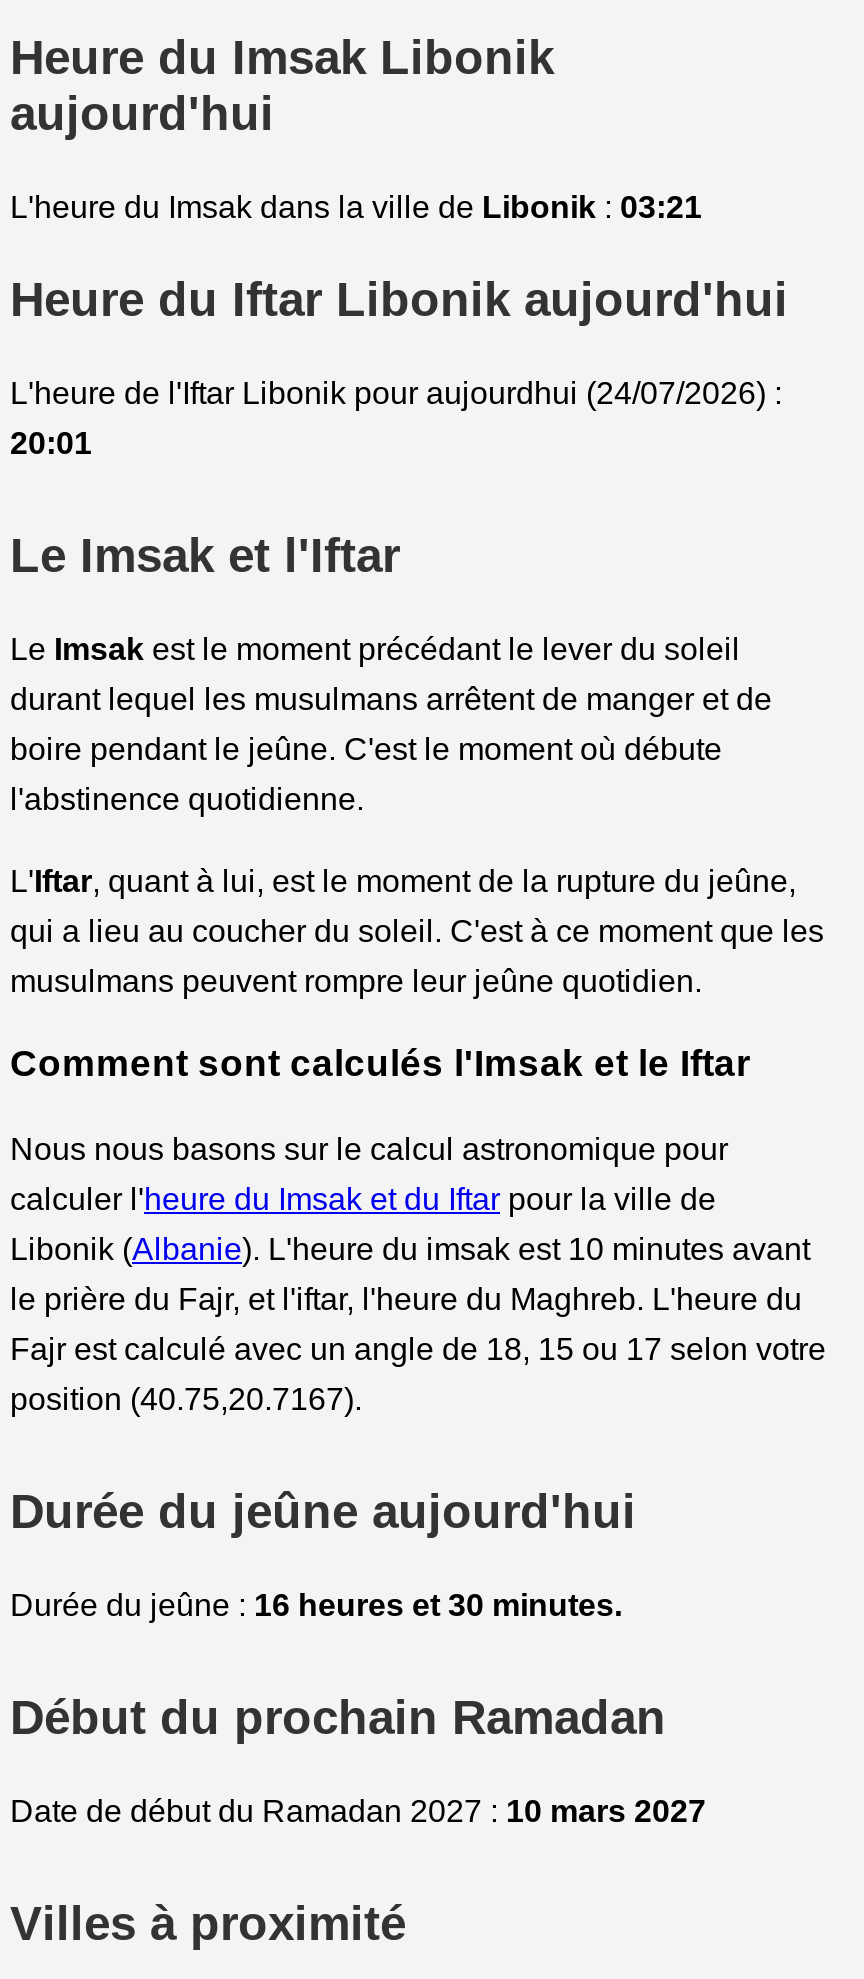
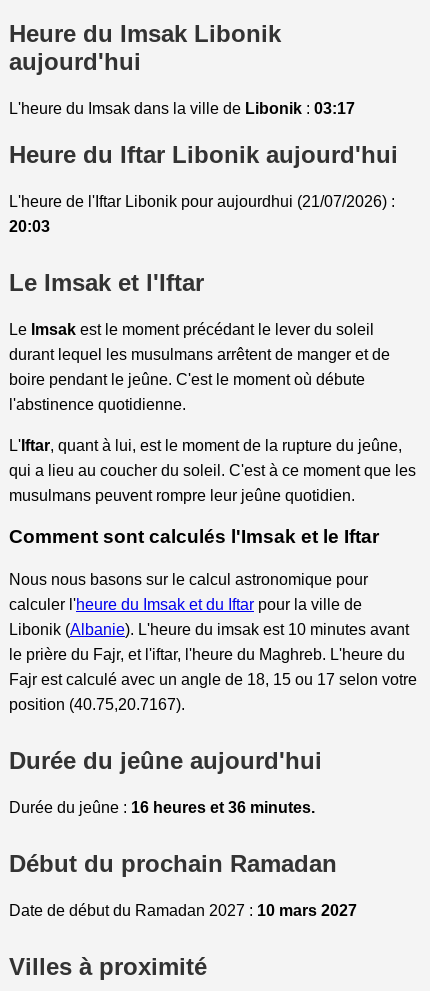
[10,190,702,224] L'heure du Imsak dans la ville de Libonik: 03:21 -> [9,100,355,117] L'heure du Imsak dans la ville de Libonik: 03:17
[10,375,782,409] L'heure de l'Iftar Libonik pour aujourdhui (24/07/2026) : -> [9,193,395,210] L'heure de l'Iftar Libonik pour aujourdhui (21/07/2026) :
[10,425,92,459] 20:01 -> [9,218,50,235] 20:03
[10,1588,622,1622] Durée du jeûne : 16 heures et 30 minutes. -> [9,799,315,816] Durée du jeûne : 16 heures et 36 minutes.

